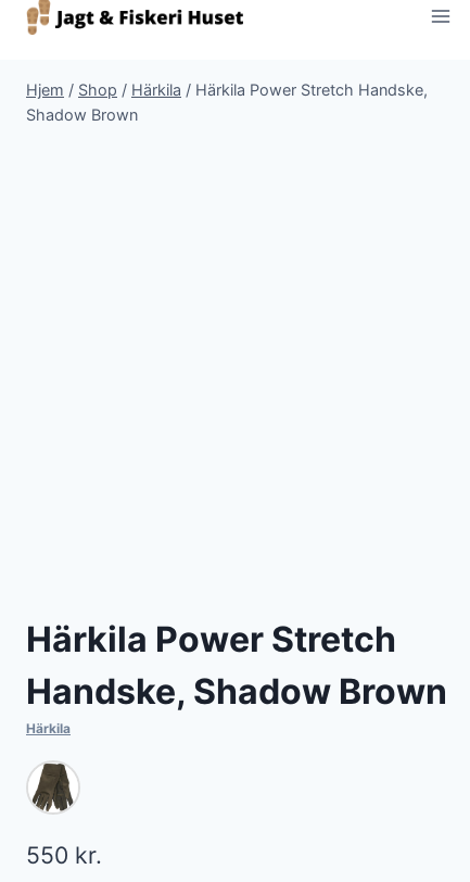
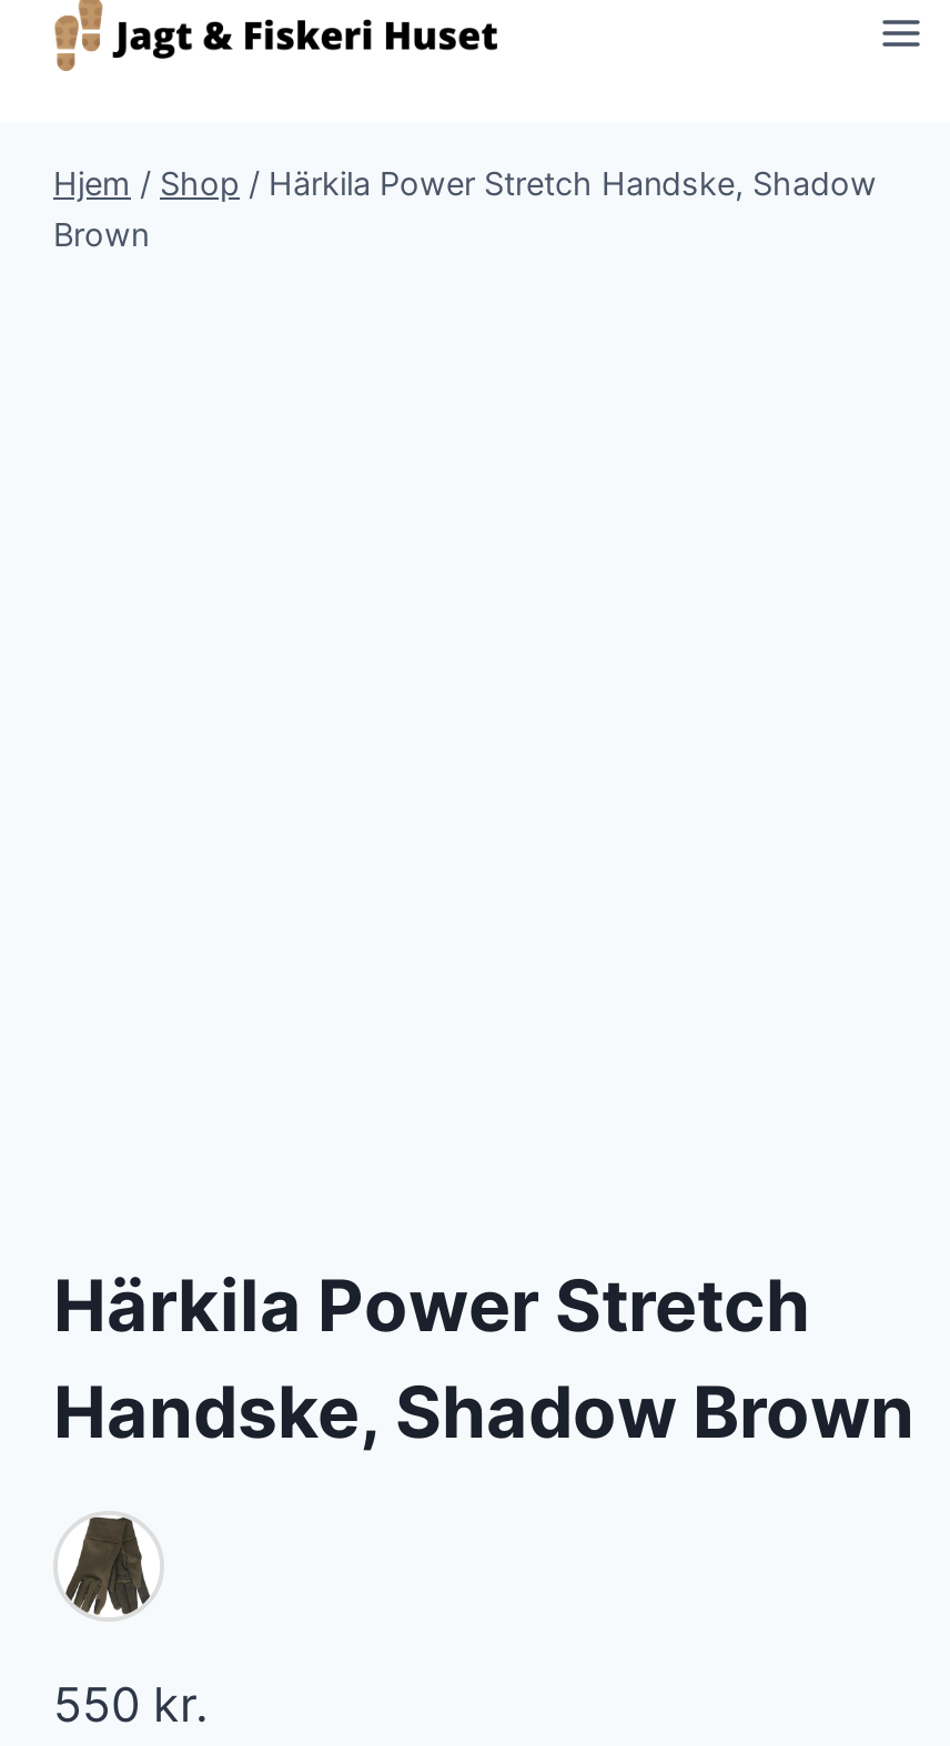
[26,80,428,124] Hjem / Shop / Härkila / Härkila Power Stretch Handske, | Shadow Brown -> [53,164,877,253] Hjem / Shop / Härkila Power Stretch Handske, Shadow | Brown
[26,720,71,736] Härkila -> none

